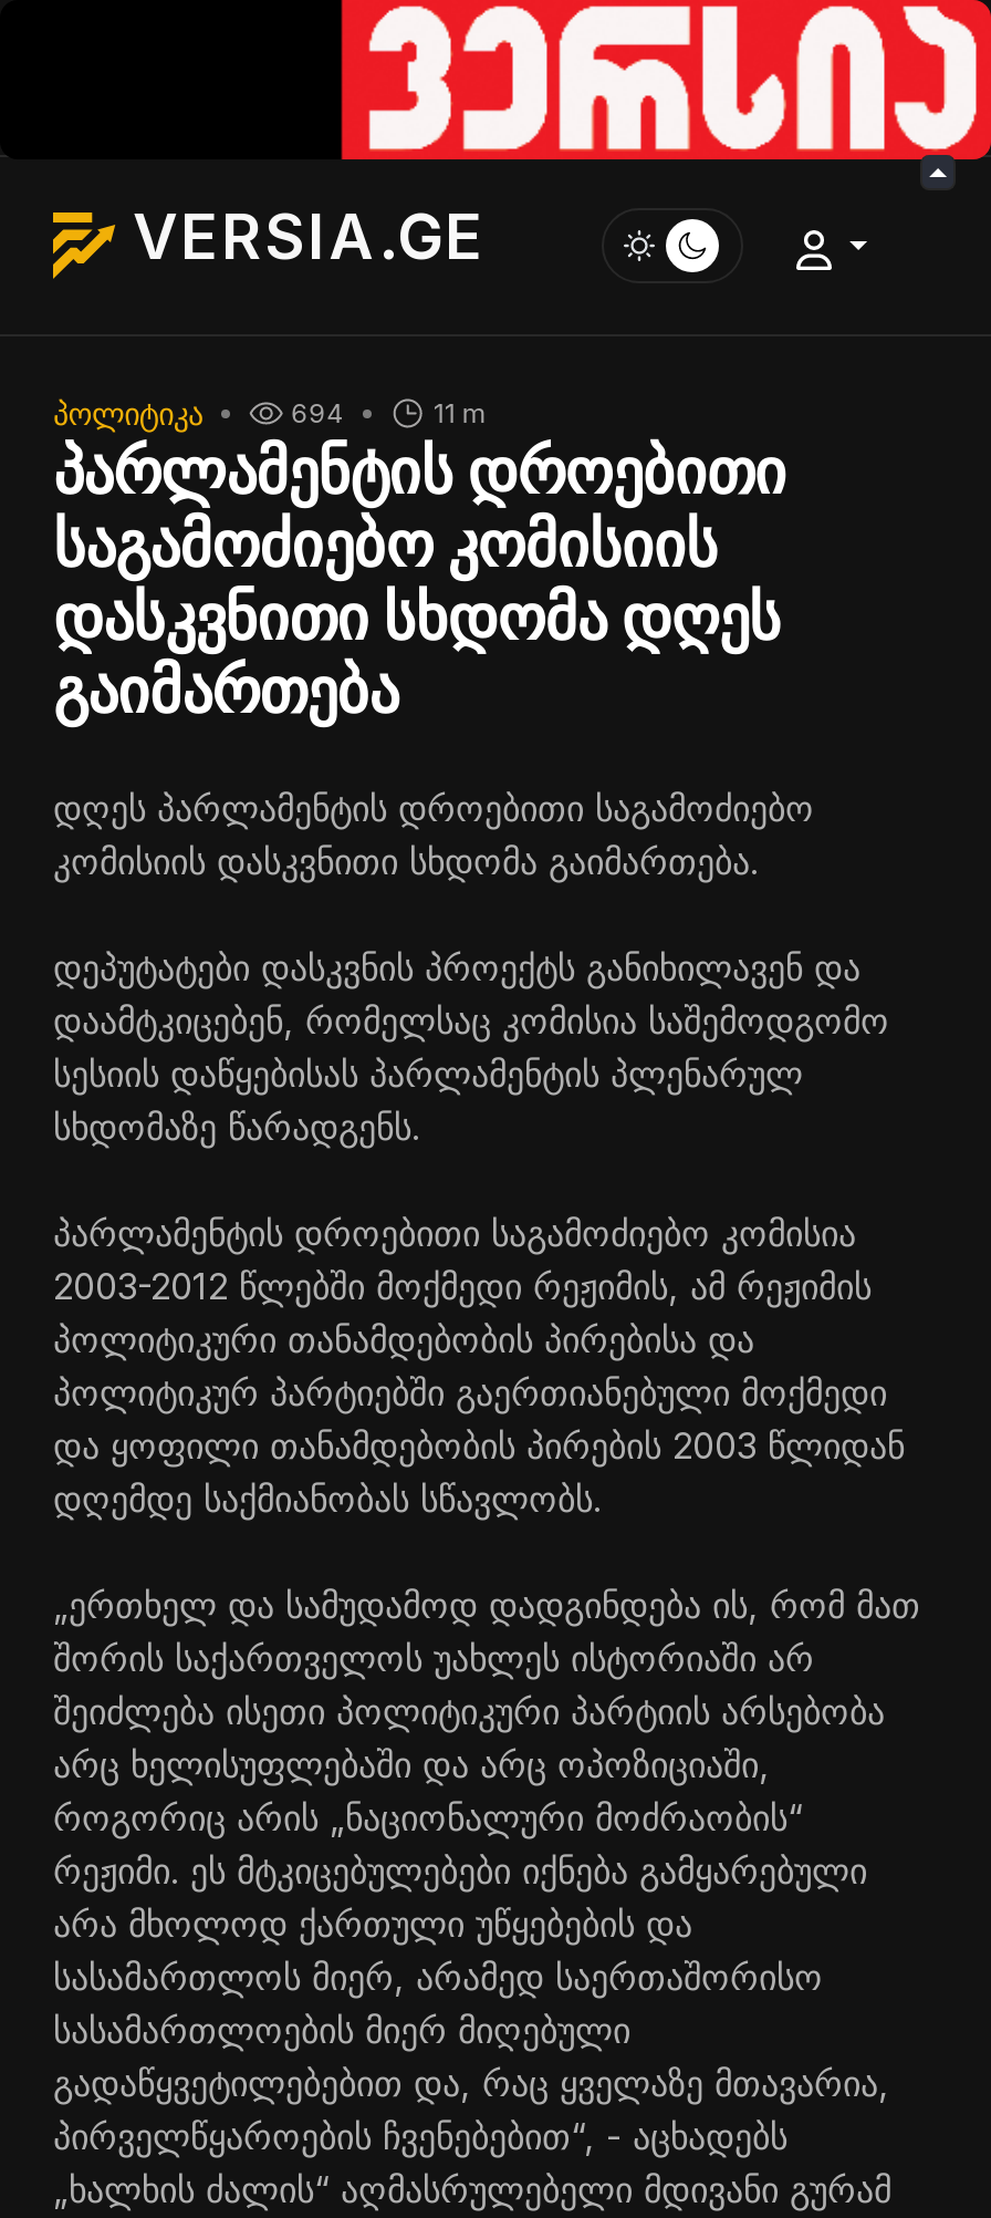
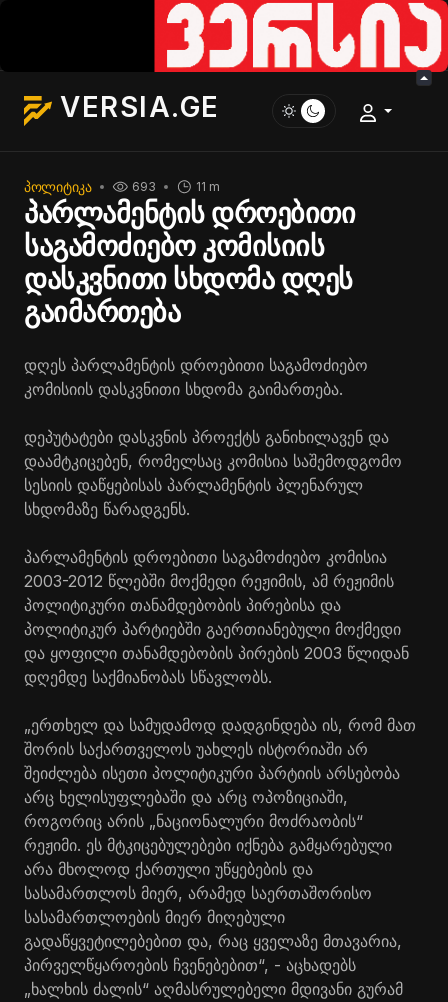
[292,395,345,428] 694 -> [132,178,156,193] 693

